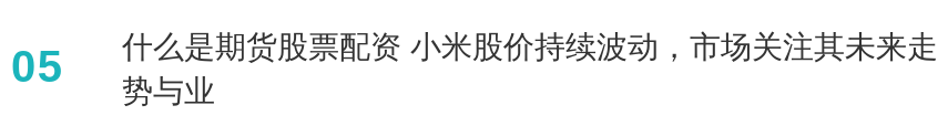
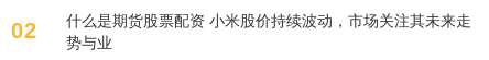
[11,23,938,110] 05 什么是期货股票配资 小米股价持续波动，市场关注其未来走 势与业 -> [11,9,471,52] 02 什么是期货股票配资 小米股价持续波动，市场关注其未来走 势与业

